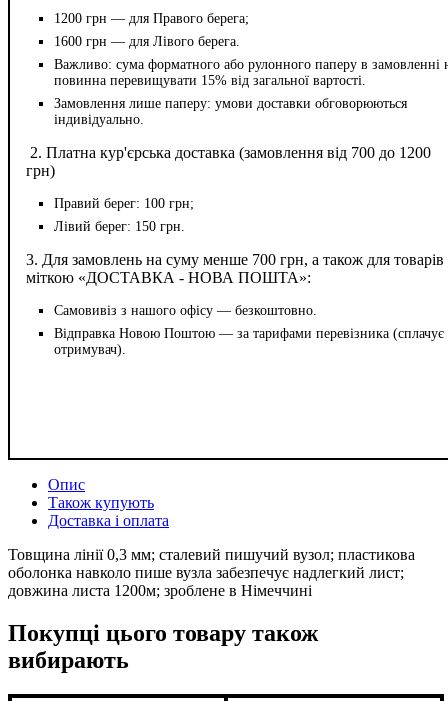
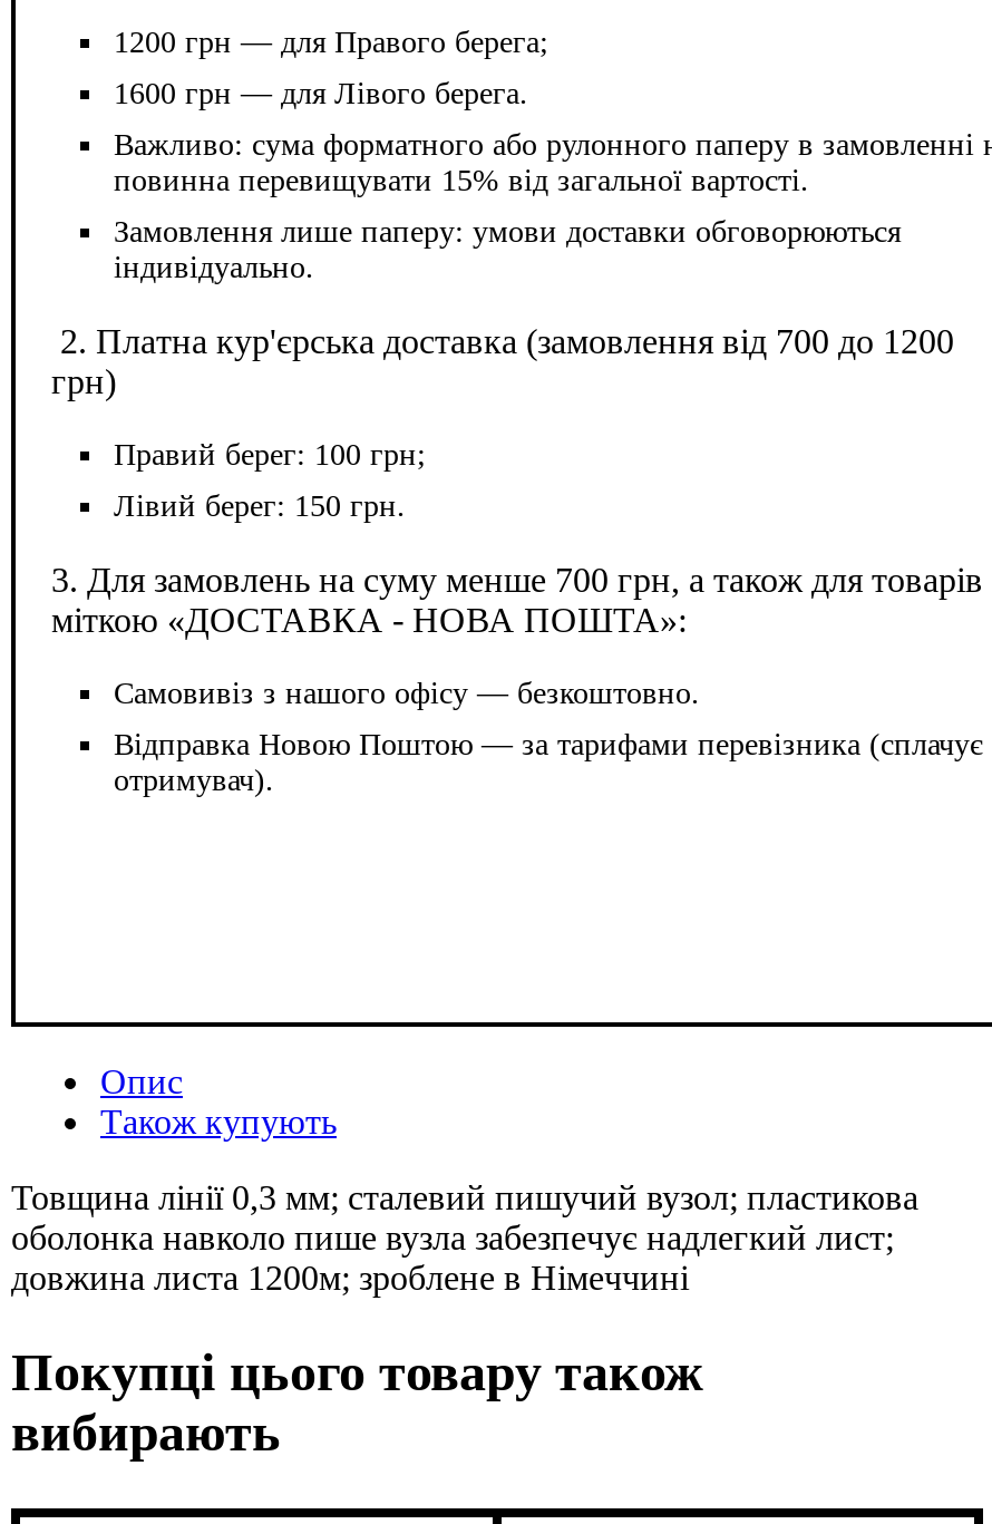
[48,512,169,529] Доставка і оплата -> none

